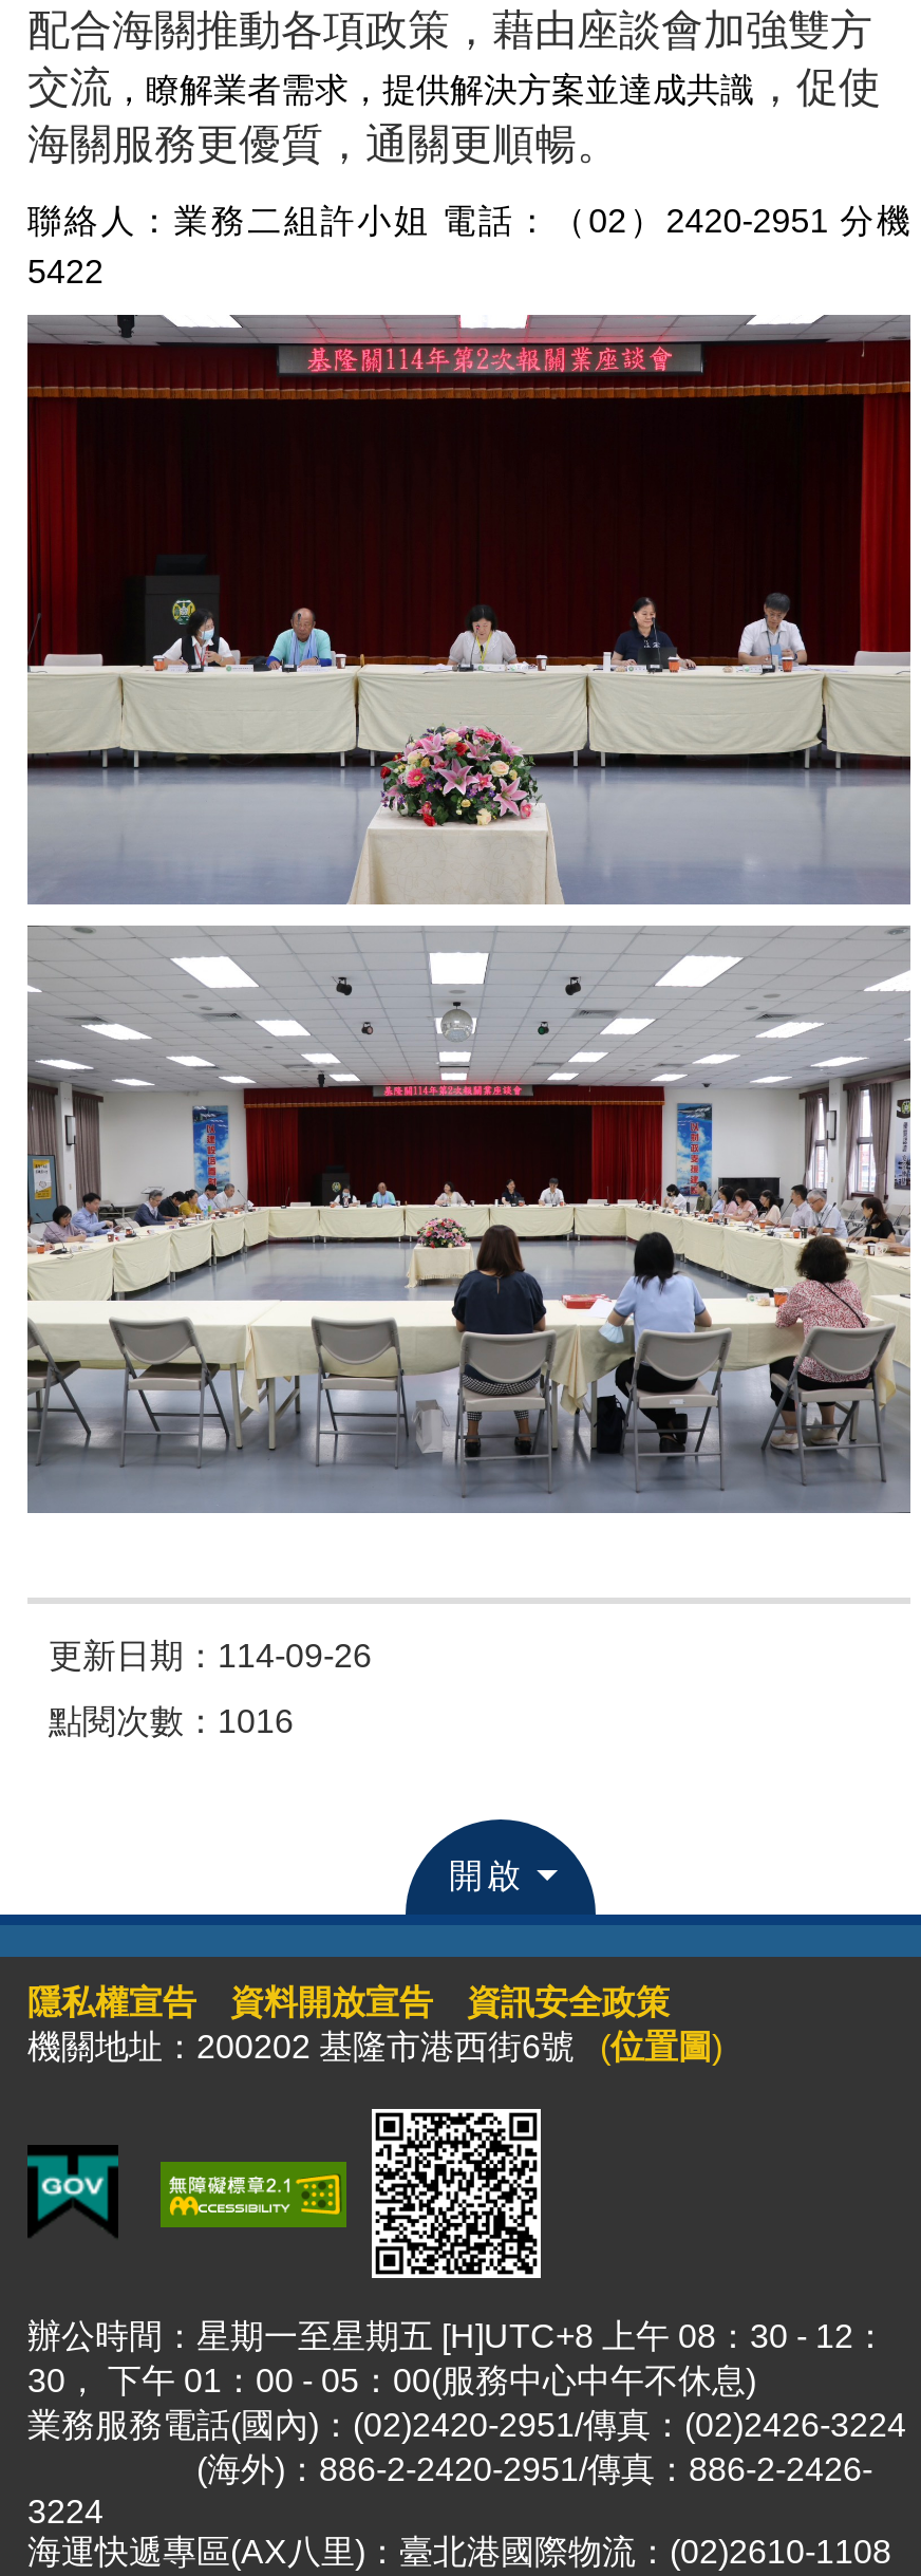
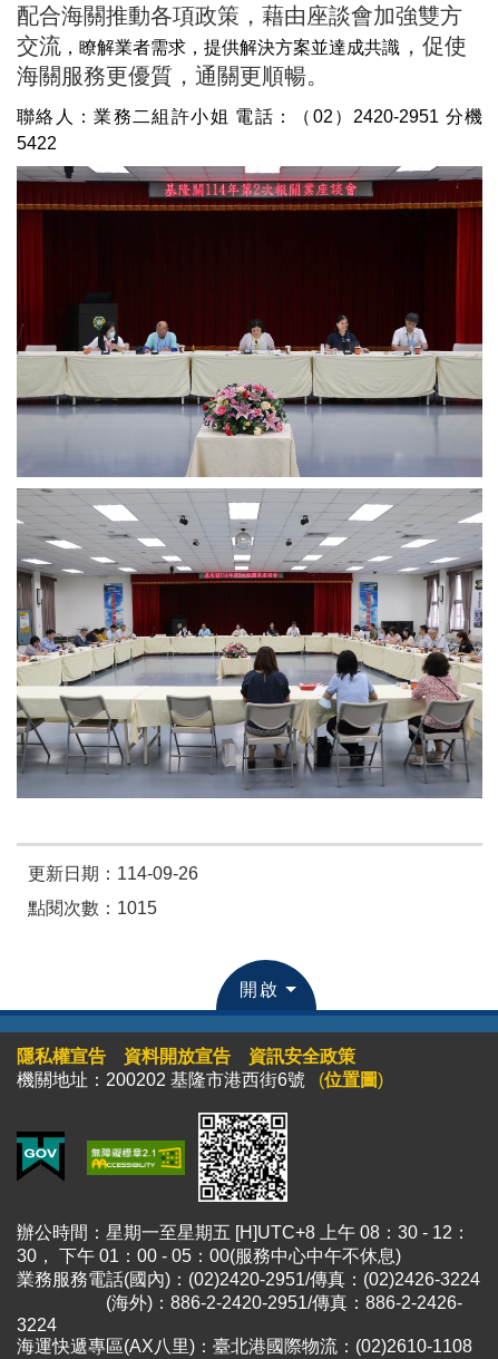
[49,1704,294,1740] 點閱次數：1016 -> [28,899,157,918] 點閱次數：1015

